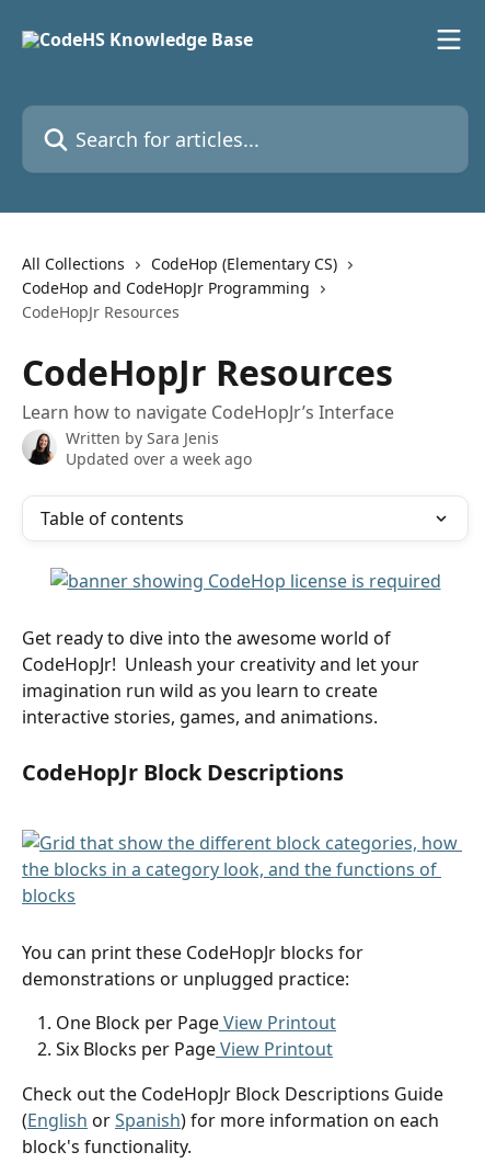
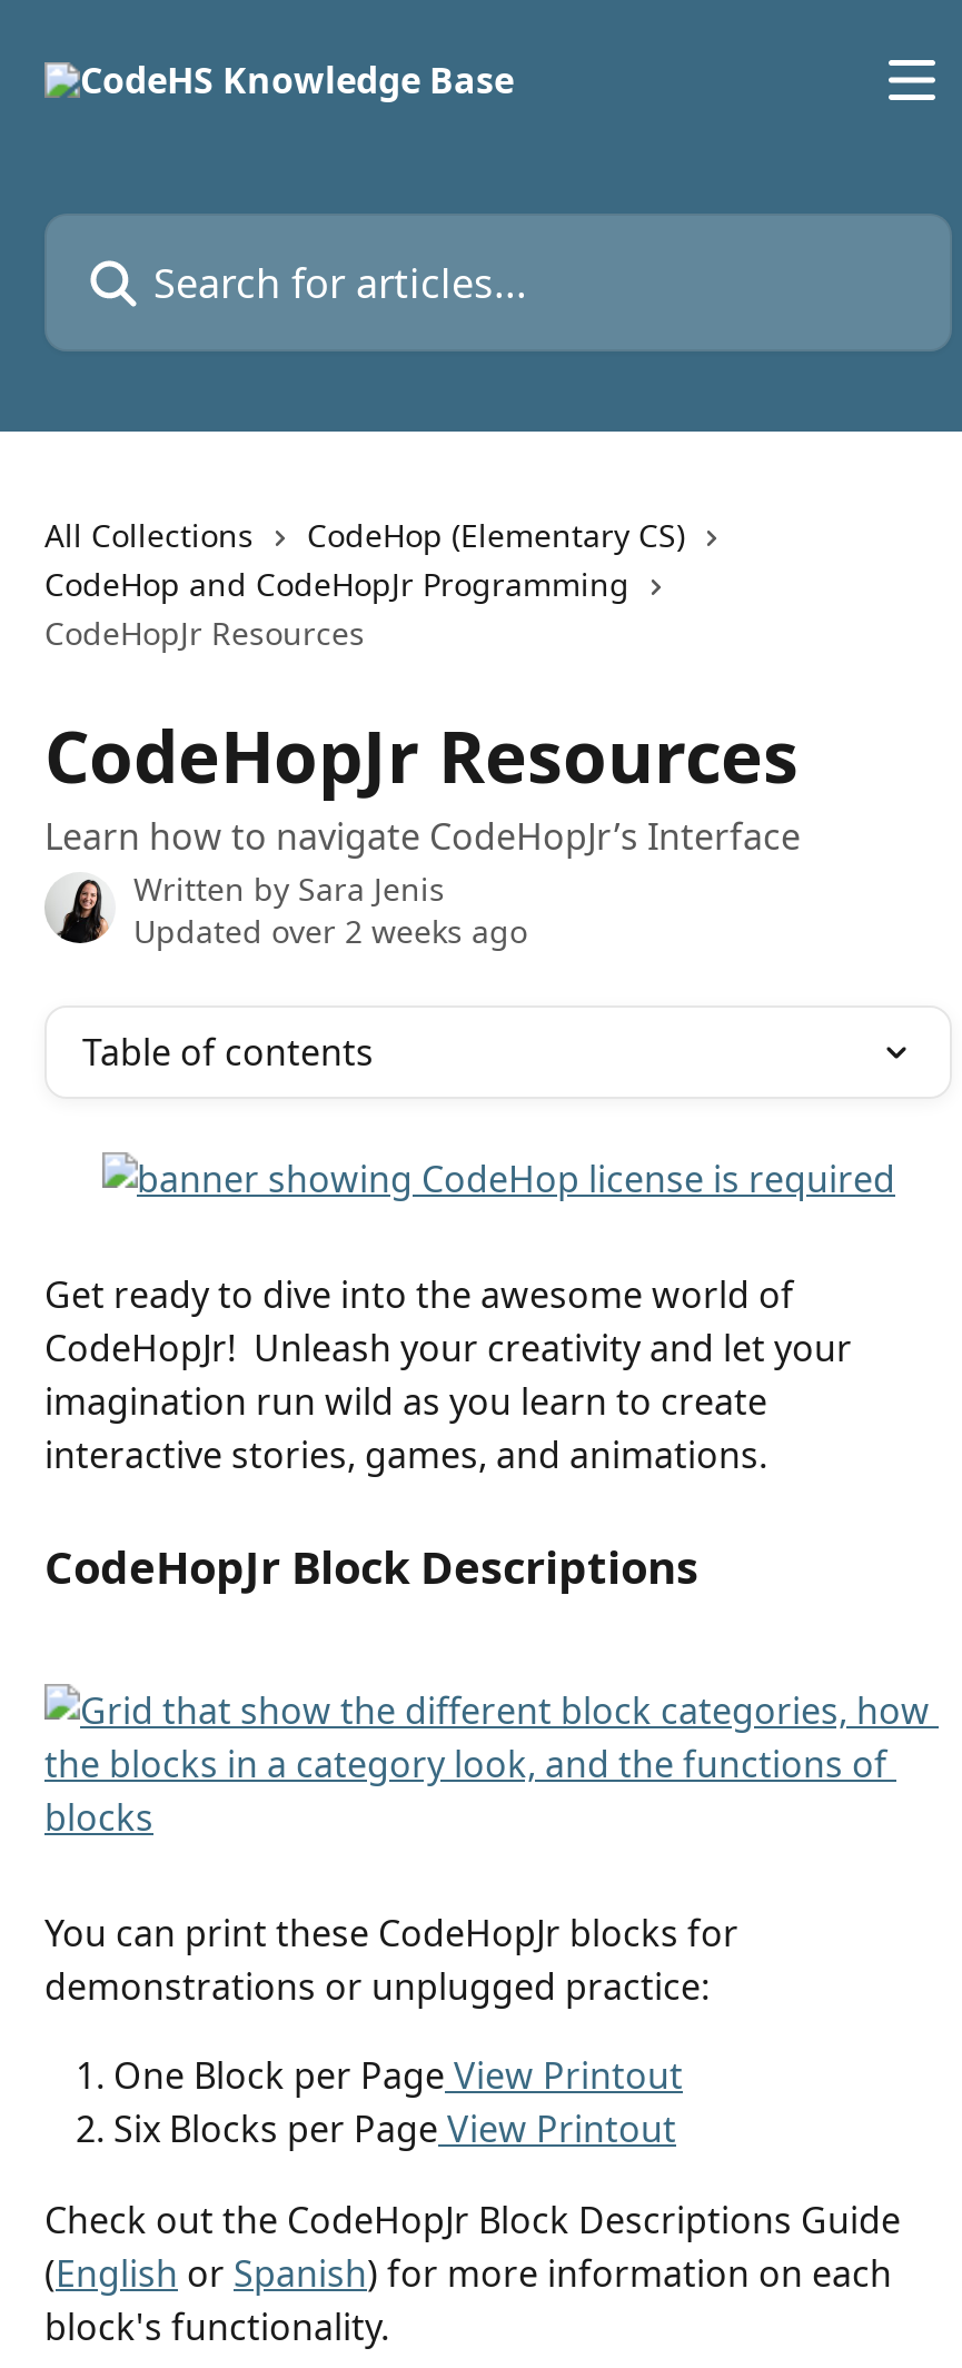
[66,448,252,469] Updated over a week ago -> [133,910,527,952] Updated over 2 weeks ago

